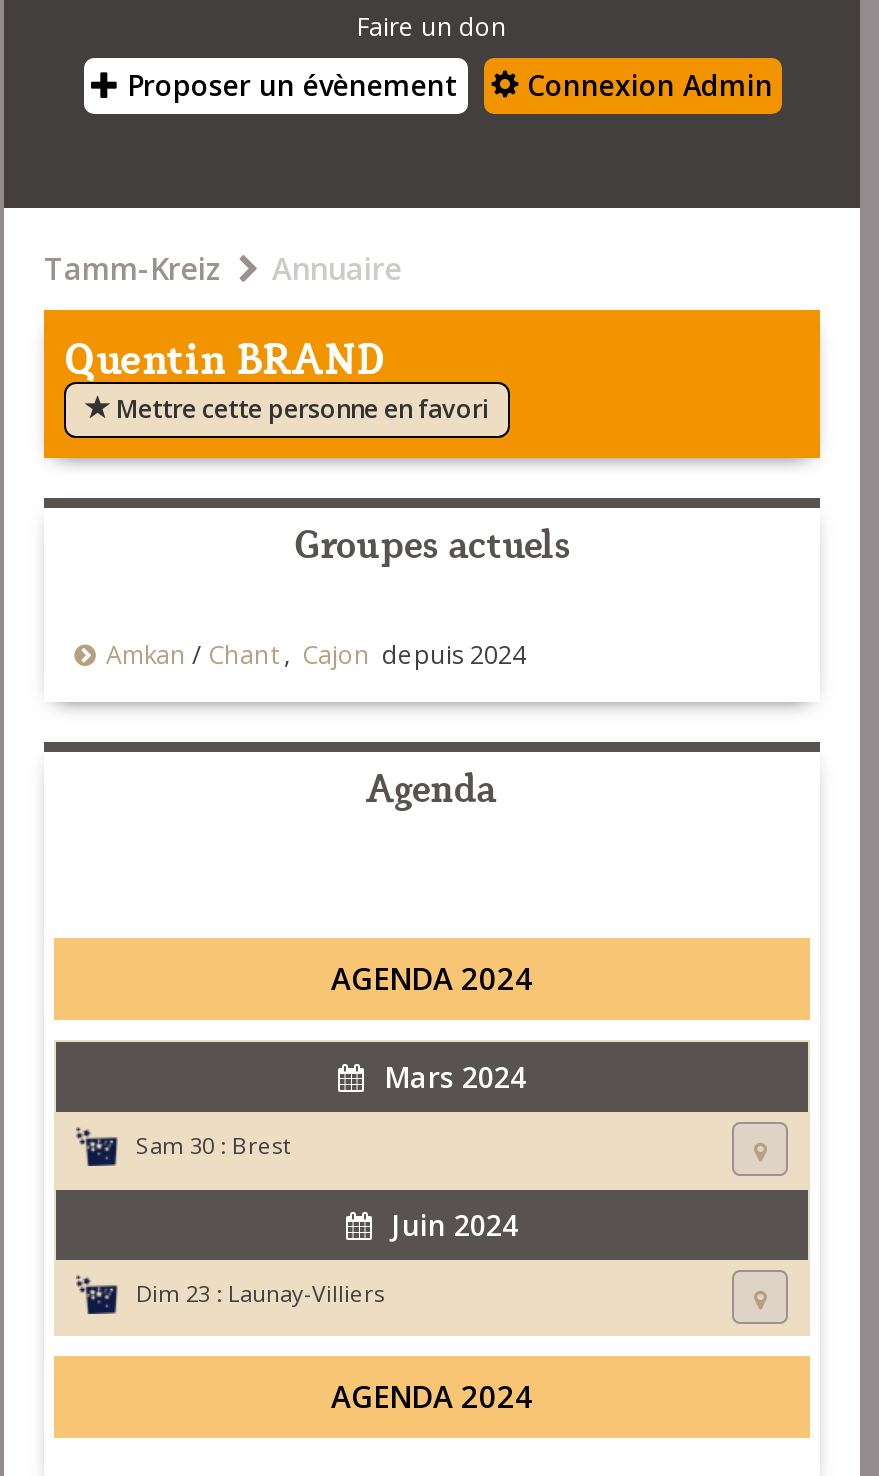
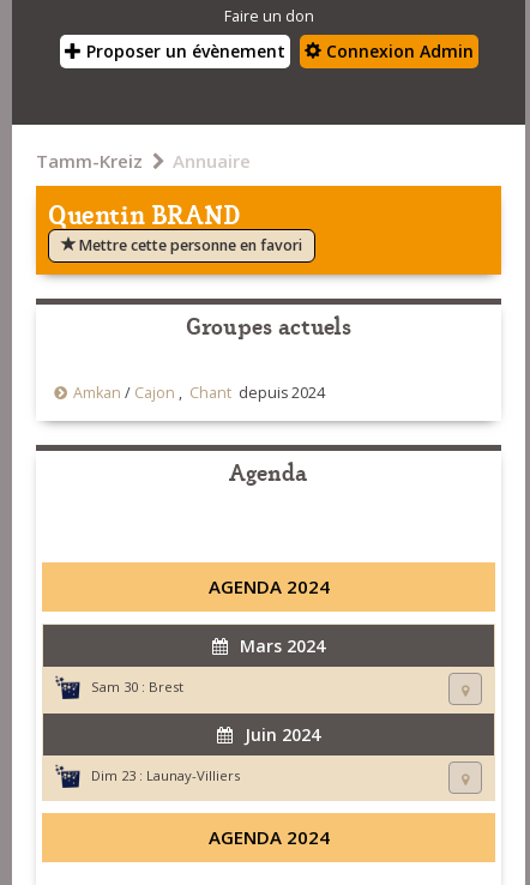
[106,639,526,673] Amkan / Chant, Cajon depuis 2024 -> [73,383,325,403] Amkan / Cajon, Chant depuis 2024

